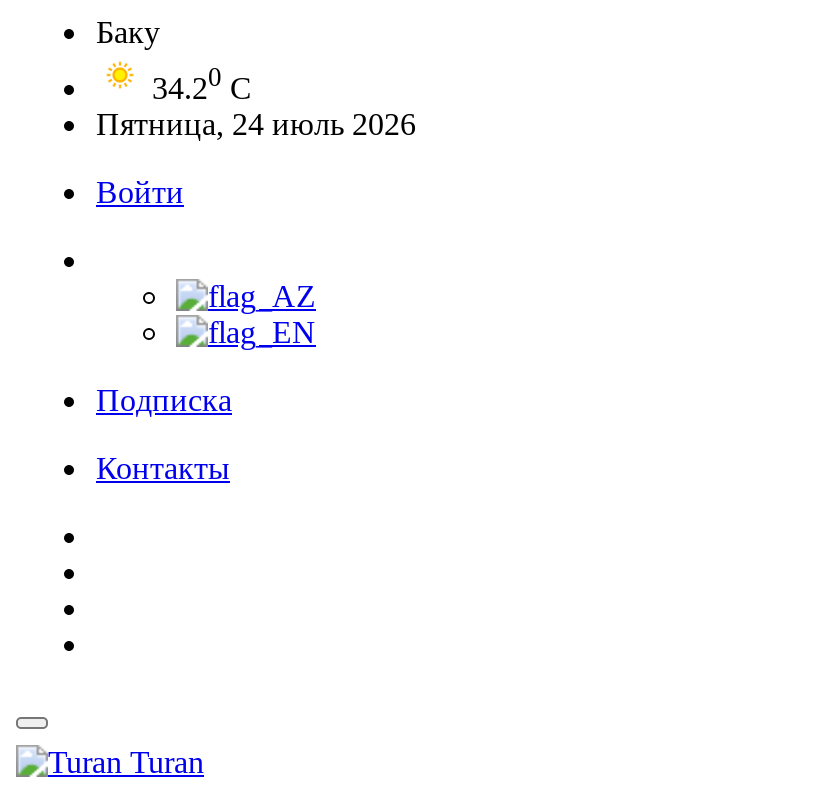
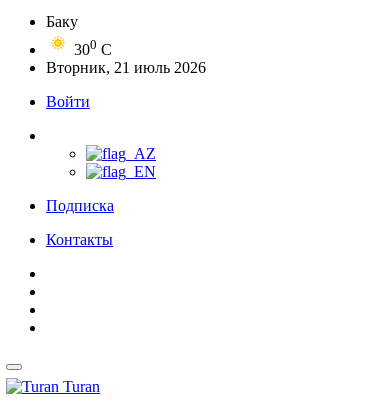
[152,62,252,105] 34.20 C -> [74,37,112,58] 300 C
[96,107,416,141] Пятница, 24 июль 2026 -> [46,59,206,76] Вторник, 21 июль 2026

